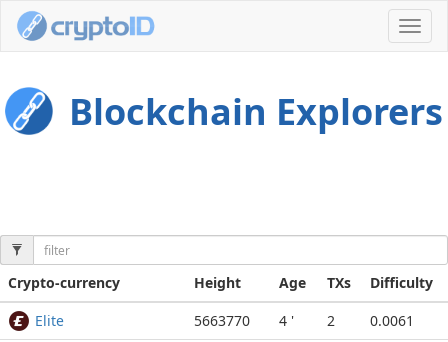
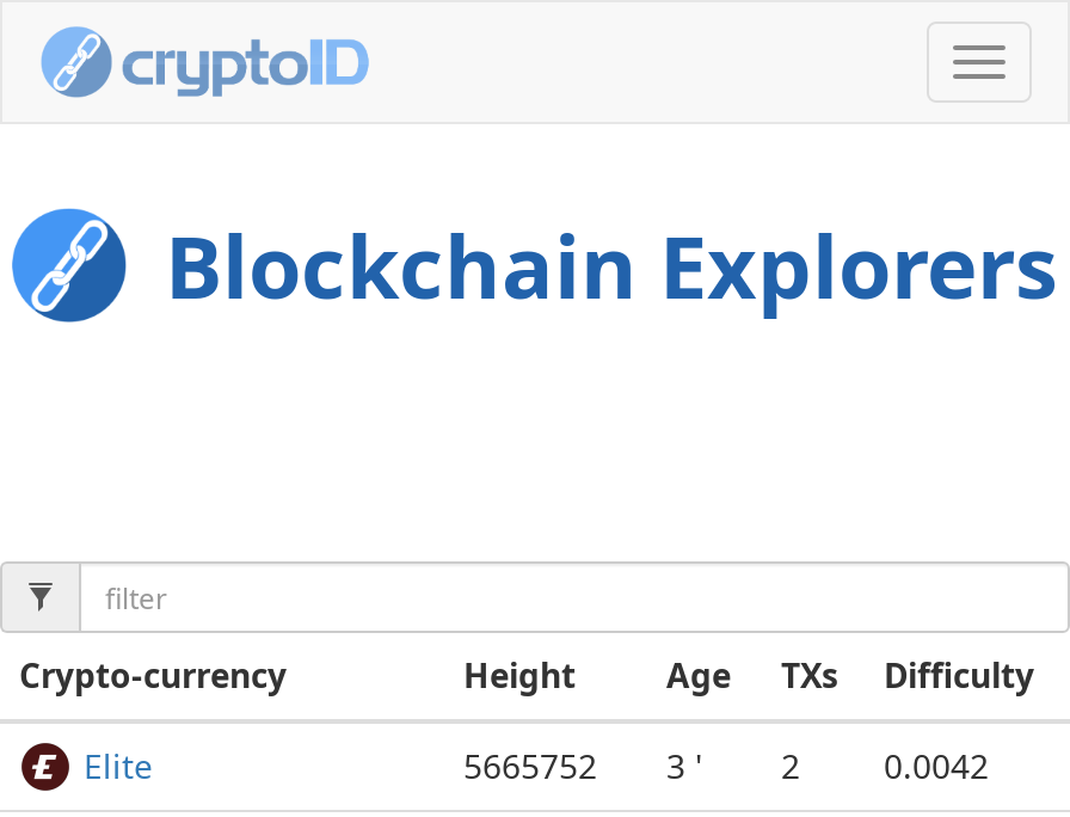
[194,311,250,330] 5663770 -> [463,744,597,789] 5665752
[279,311,294,330] 4 ' -> [666,744,702,789] 3 '
[370,311,414,330] 0.0061 -> [884,744,989,789] 0.0042

